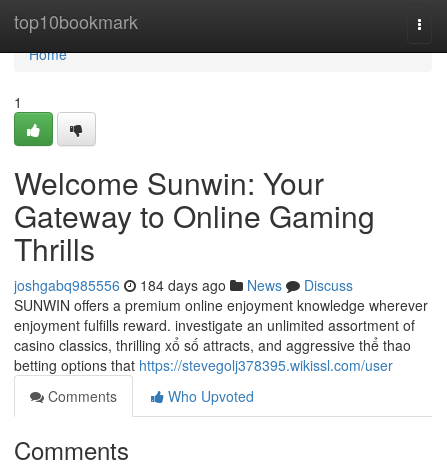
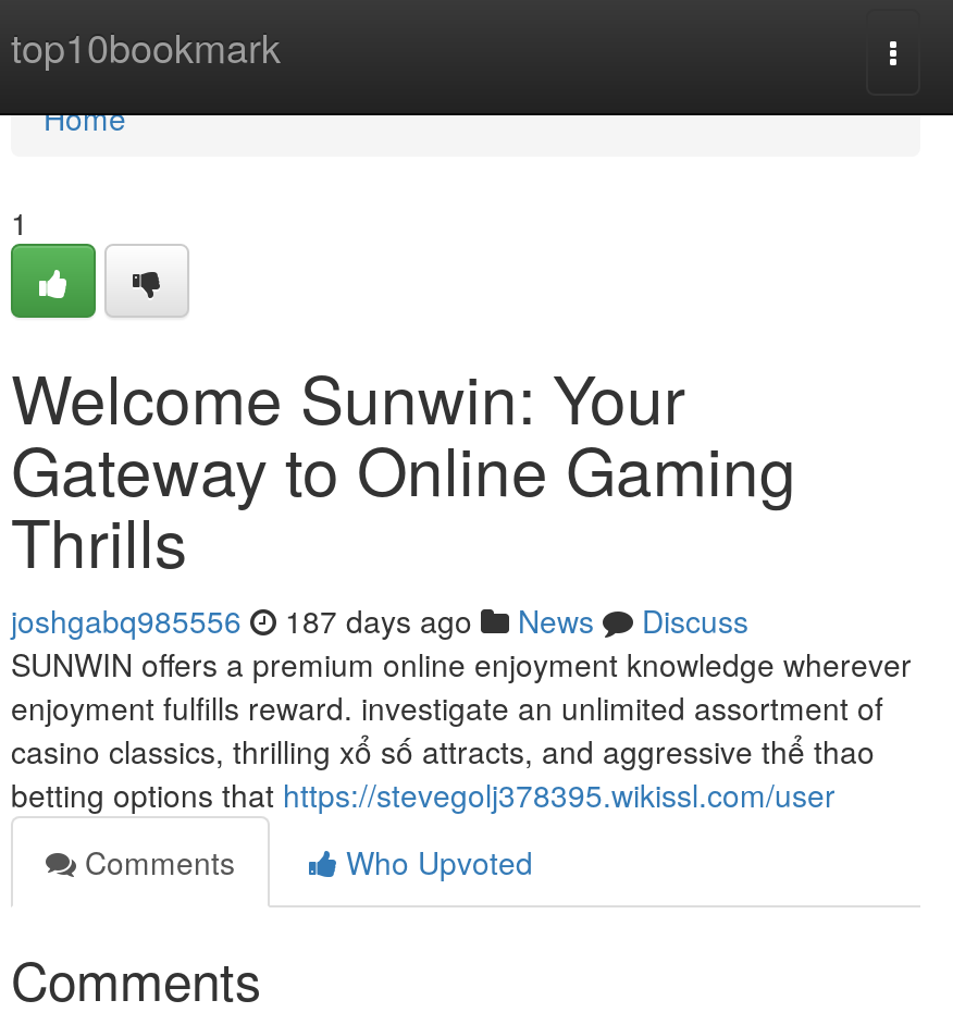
[14,275,353,295] joshgabq985556 184 days ago News Discuss -> [11,598,748,642] joshgabq985556 187 days ago News Discuss

